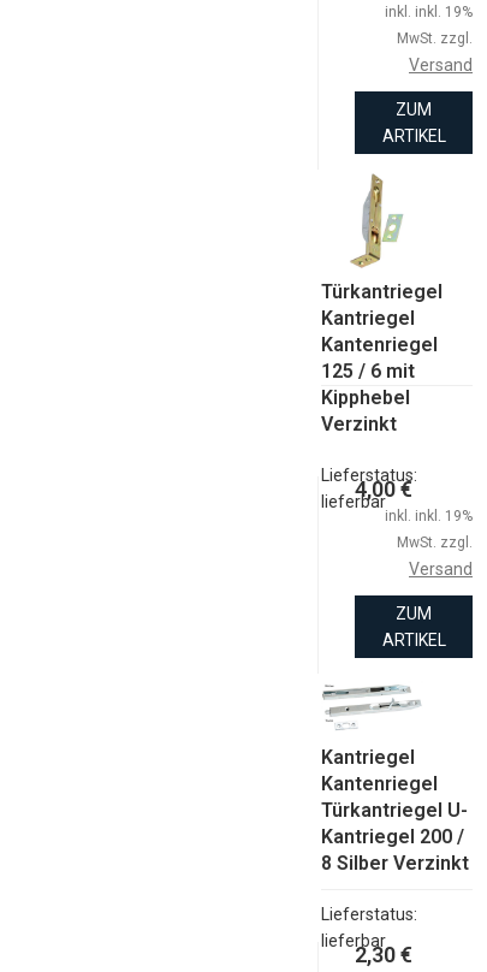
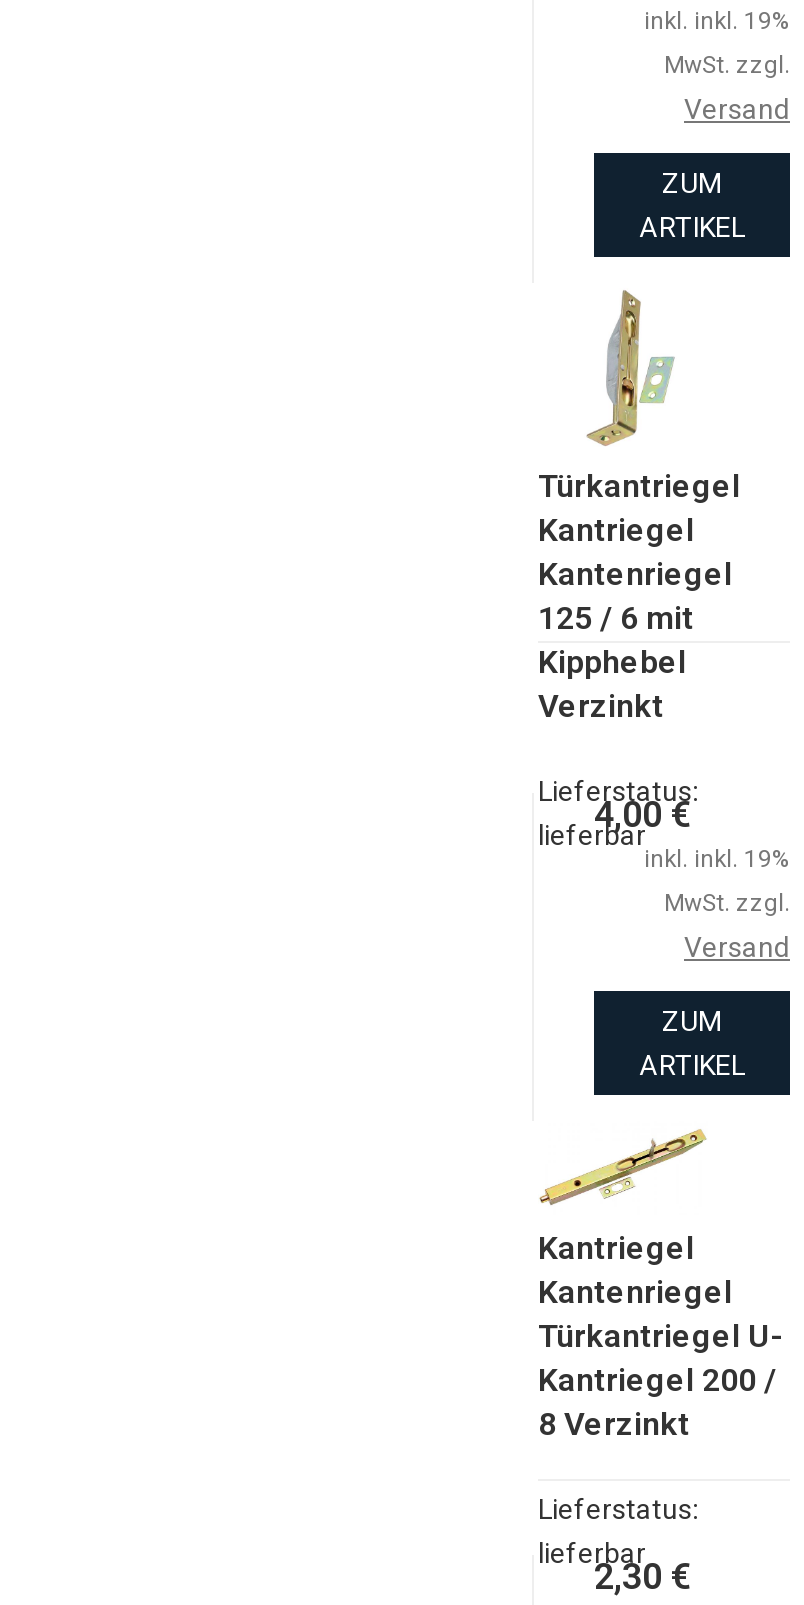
[322,684,421,727] [image] -> [538,1128,708,1204] [image]
[321,852,469,875] 8 Silber Verzinkt -> [538,1406,690,1444] 8 Verzinkt

